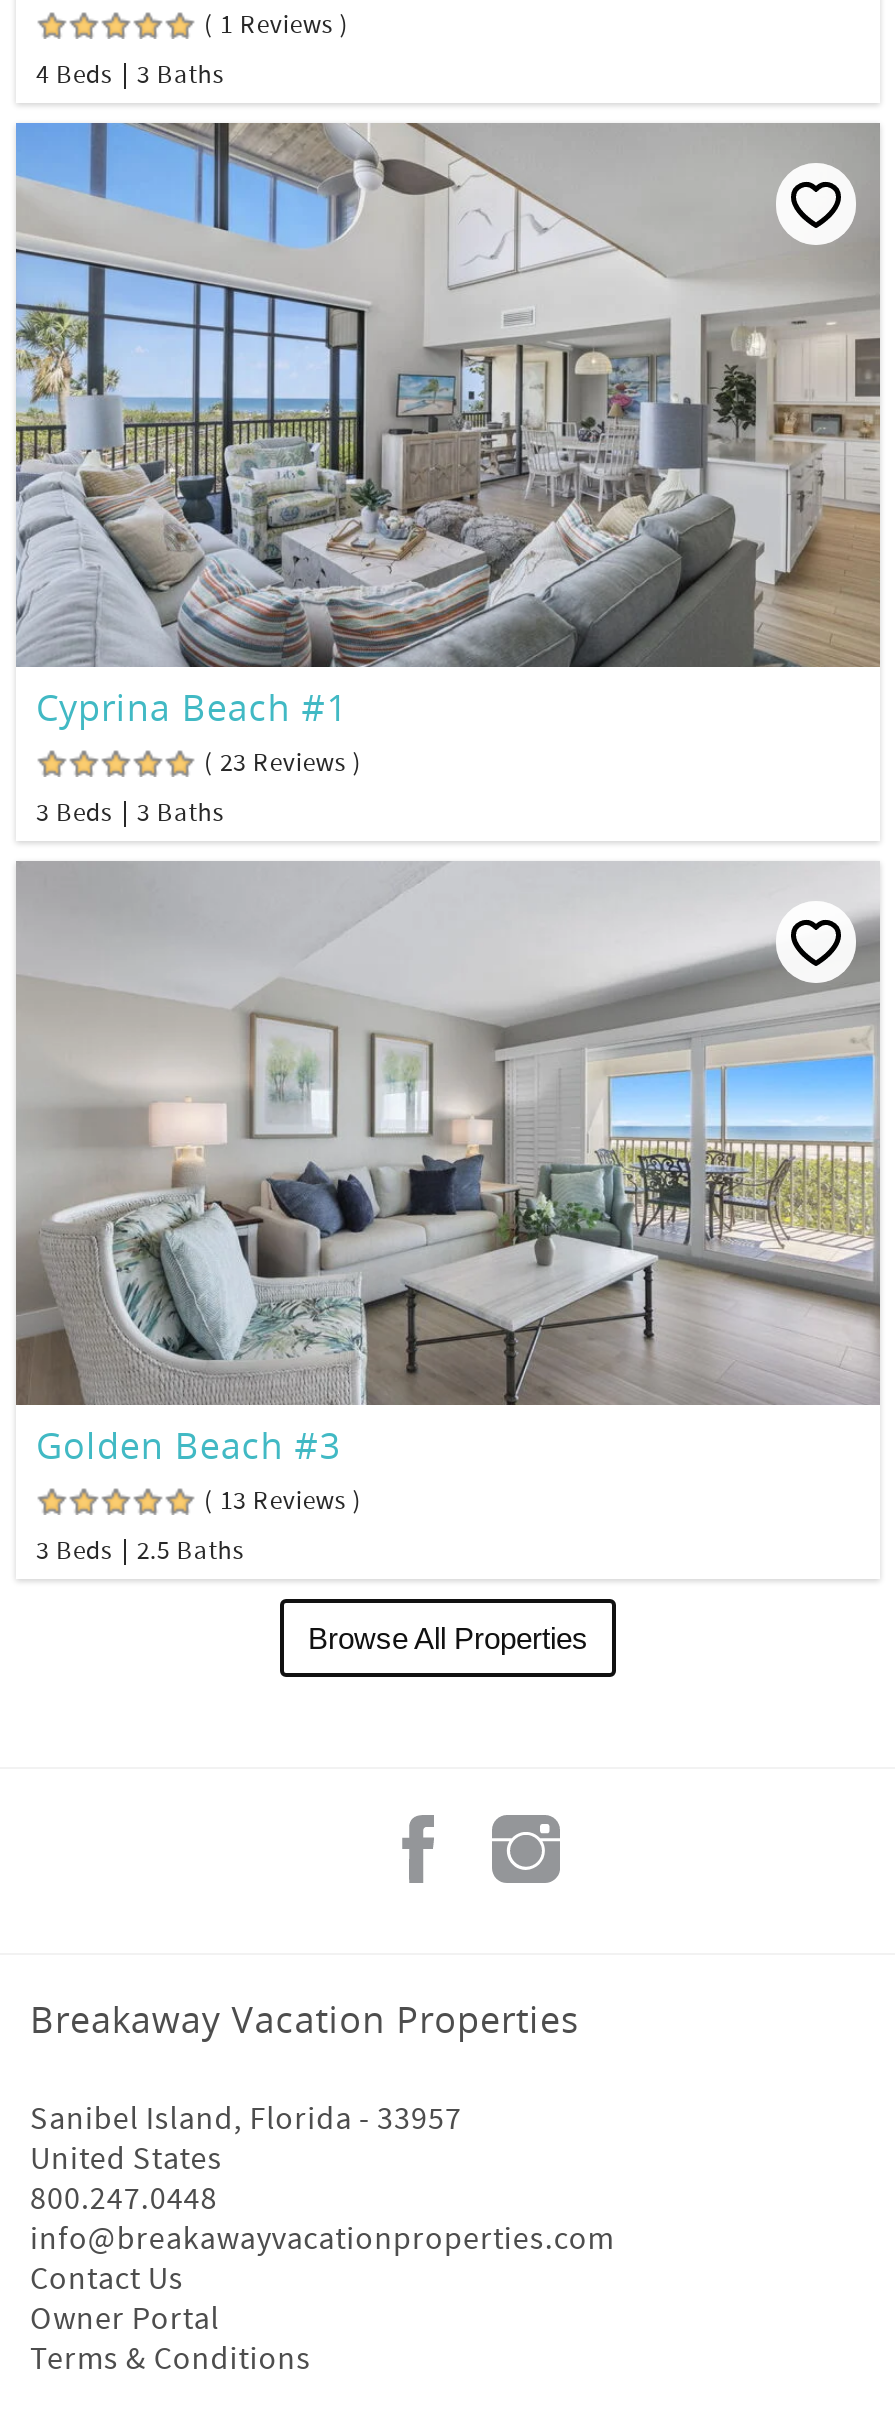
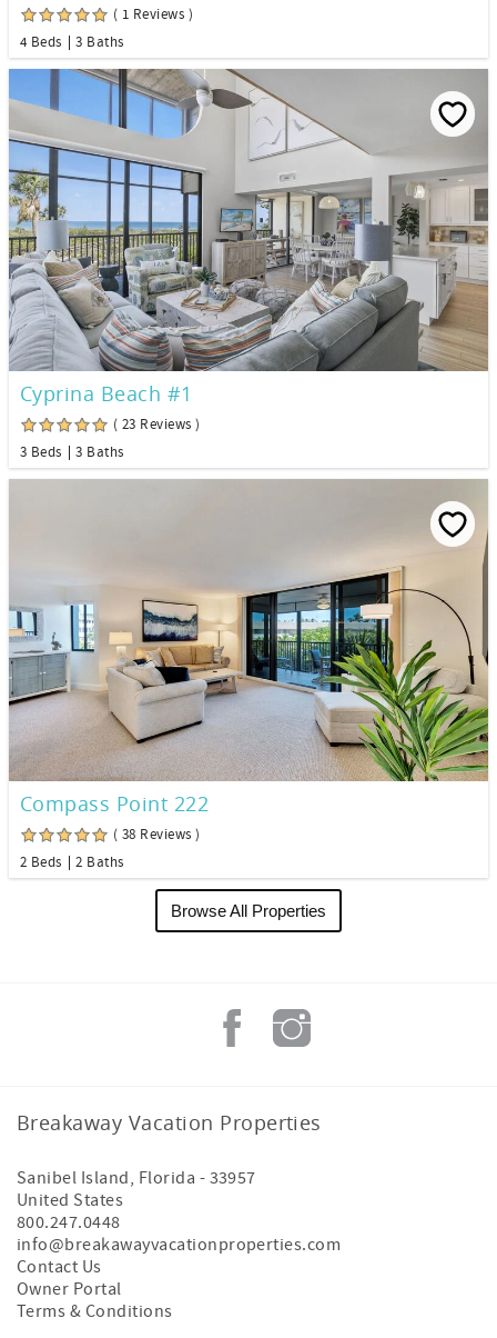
[16,863,882,1518] [image] | Golden Beach #3 | ( 13 Reviews ) -> [9,479,489,844] [image] | Compass Point 222 | ( 38 Reviews )
[36,1536,243,1568] 3 Beds | 2.5 Baths -> [20,854,124,872] 2 Beds | 2 Baths

